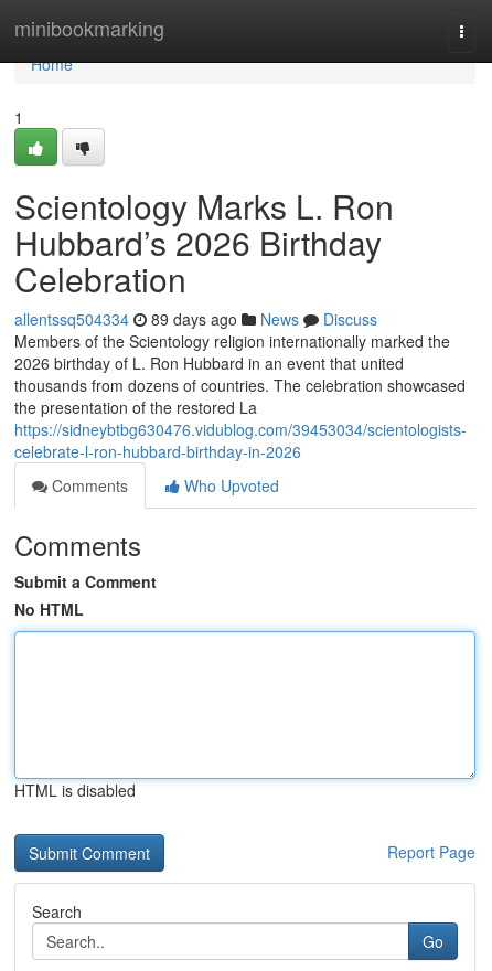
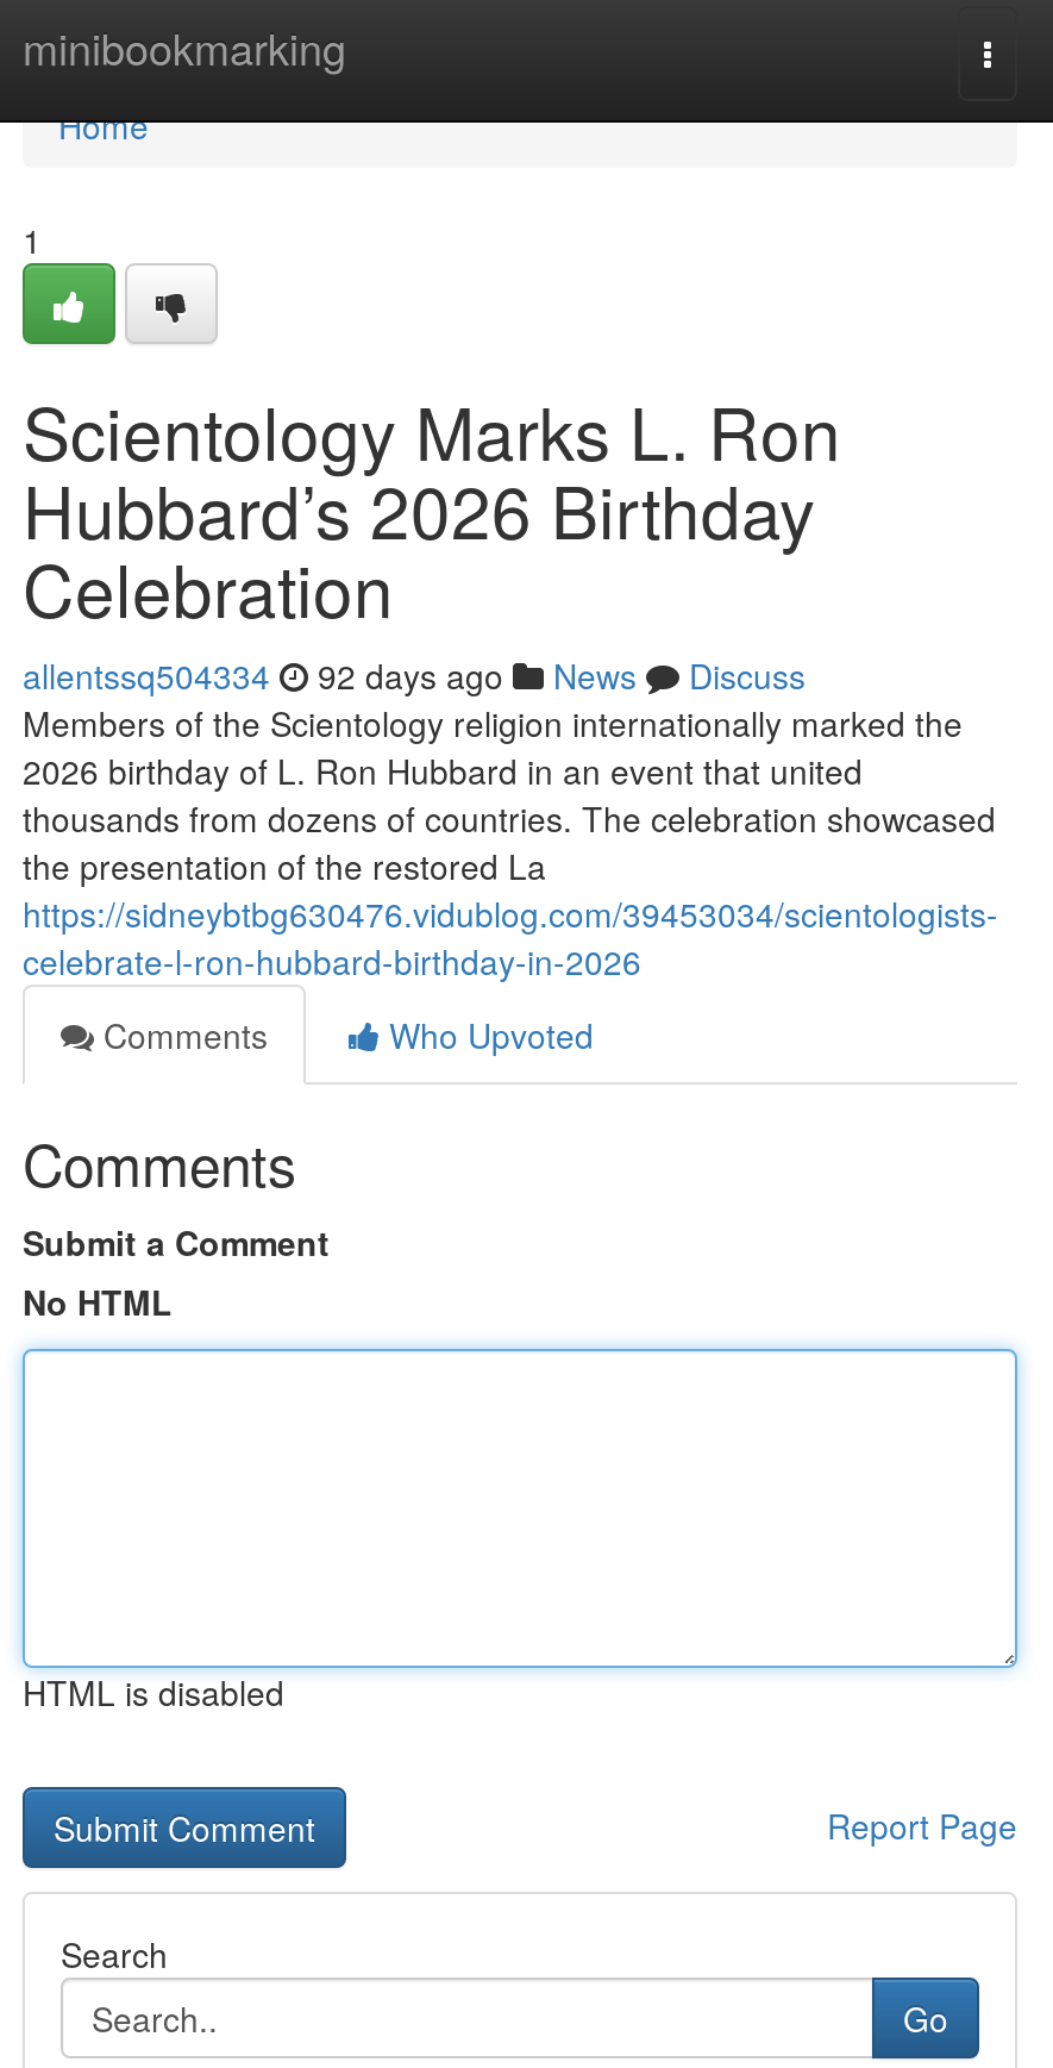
[14,308,377,330] allentssq504334 89 days ago News Discuss -> [23,651,806,699] allentssq504334 92 days ago News Discuss

